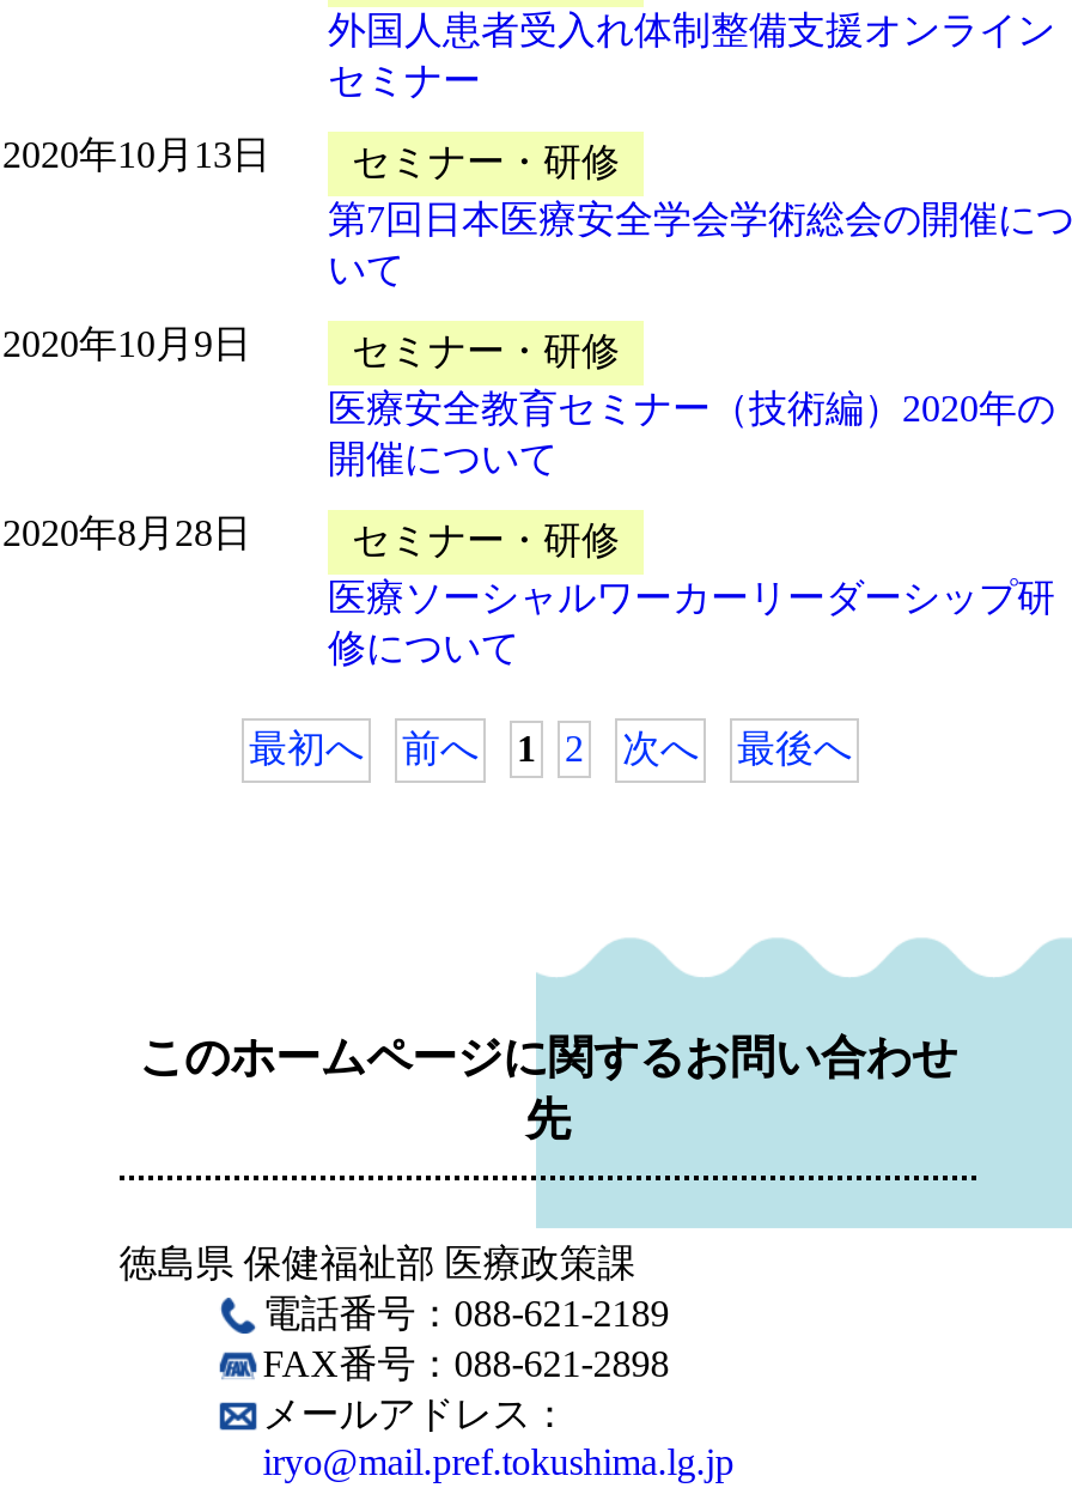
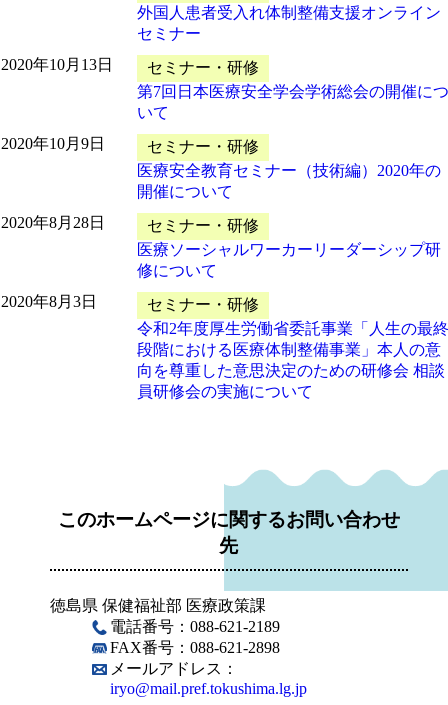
[249,728,852,769] 最初へ | 前へ | 1 | 2 | 次へ | 最後へ -> [1,293,448,400] 2020年8月3日 | セミナー・研修 | 令和2年度厚生労働省委託事業「人生の最終 | 段階における医療体制整備事業」本人の意 | 向を尊重した意思決定のための研修会 相談 | 員研修会の実施について

